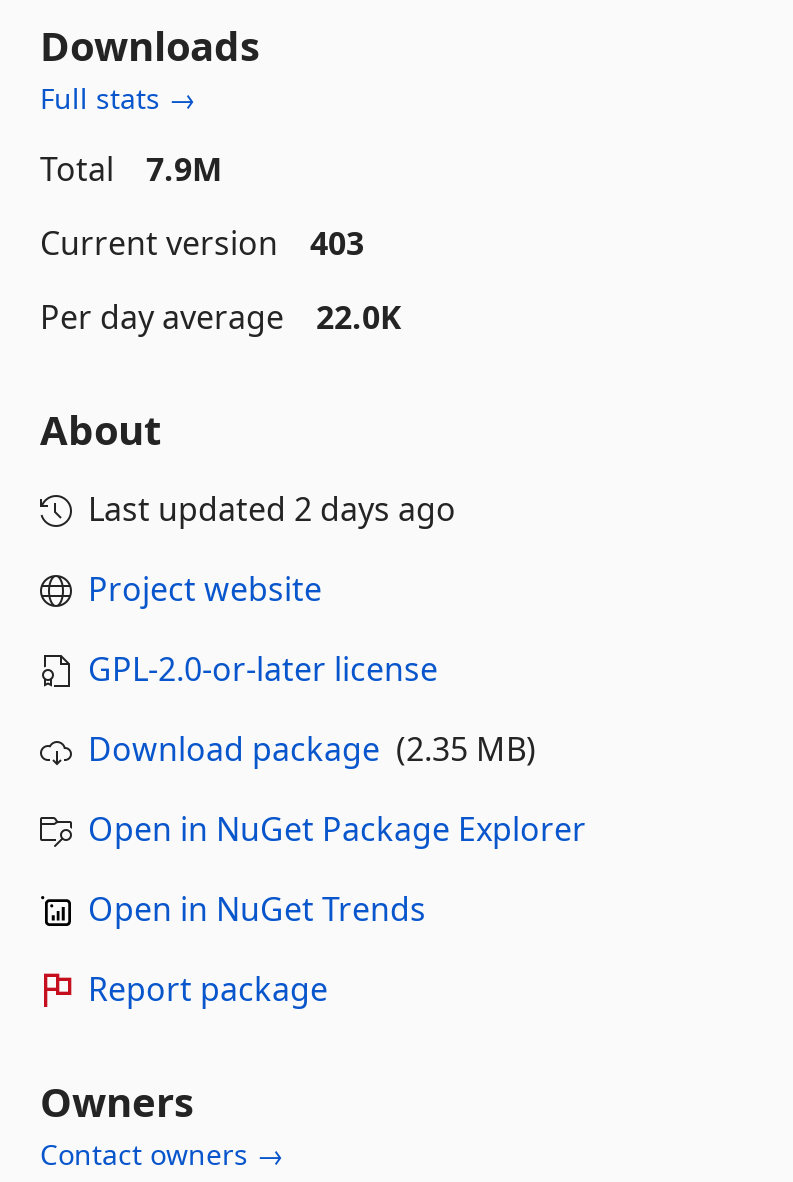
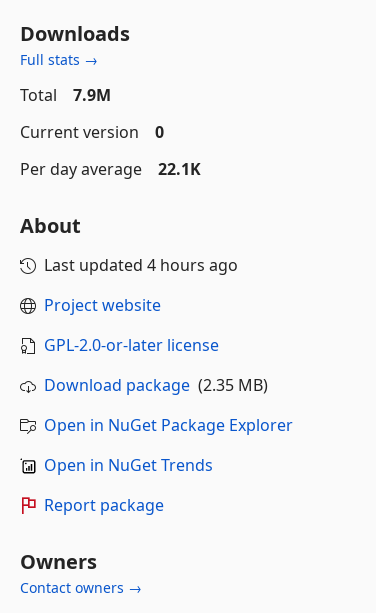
[40,221,364,265] Current version 403 -> [20,121,164,143] Current version 0
[40,295,402,339] Per day average 22.0K -> [20,158,201,180] Per day average 22.1K
[88,487,456,531] Last updated 2 days ago -> [44,254,238,276] Last updated 4 hours ago

